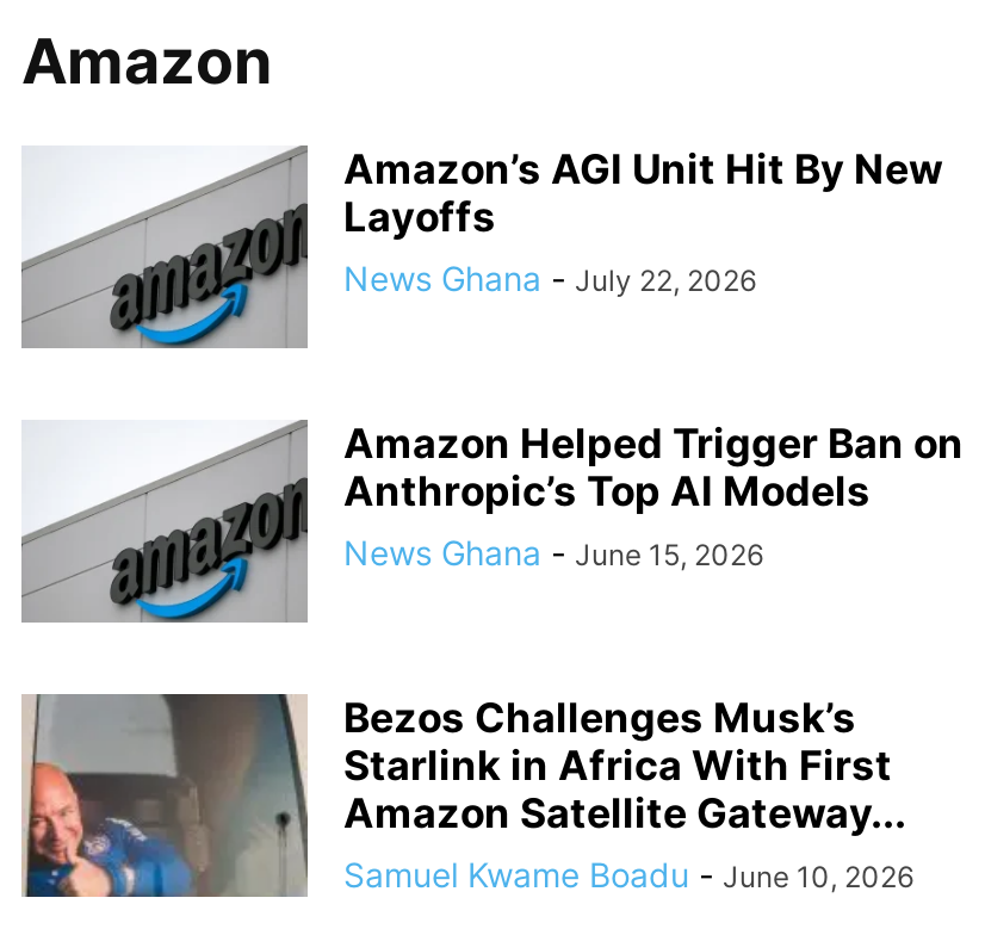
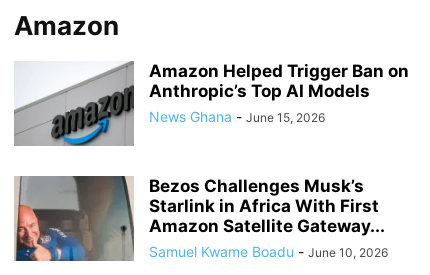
[343,145,942,298] Amazon’s AGI Unit Hit By New | Layoffs | News Ghana - July 22, 2026 -> none

